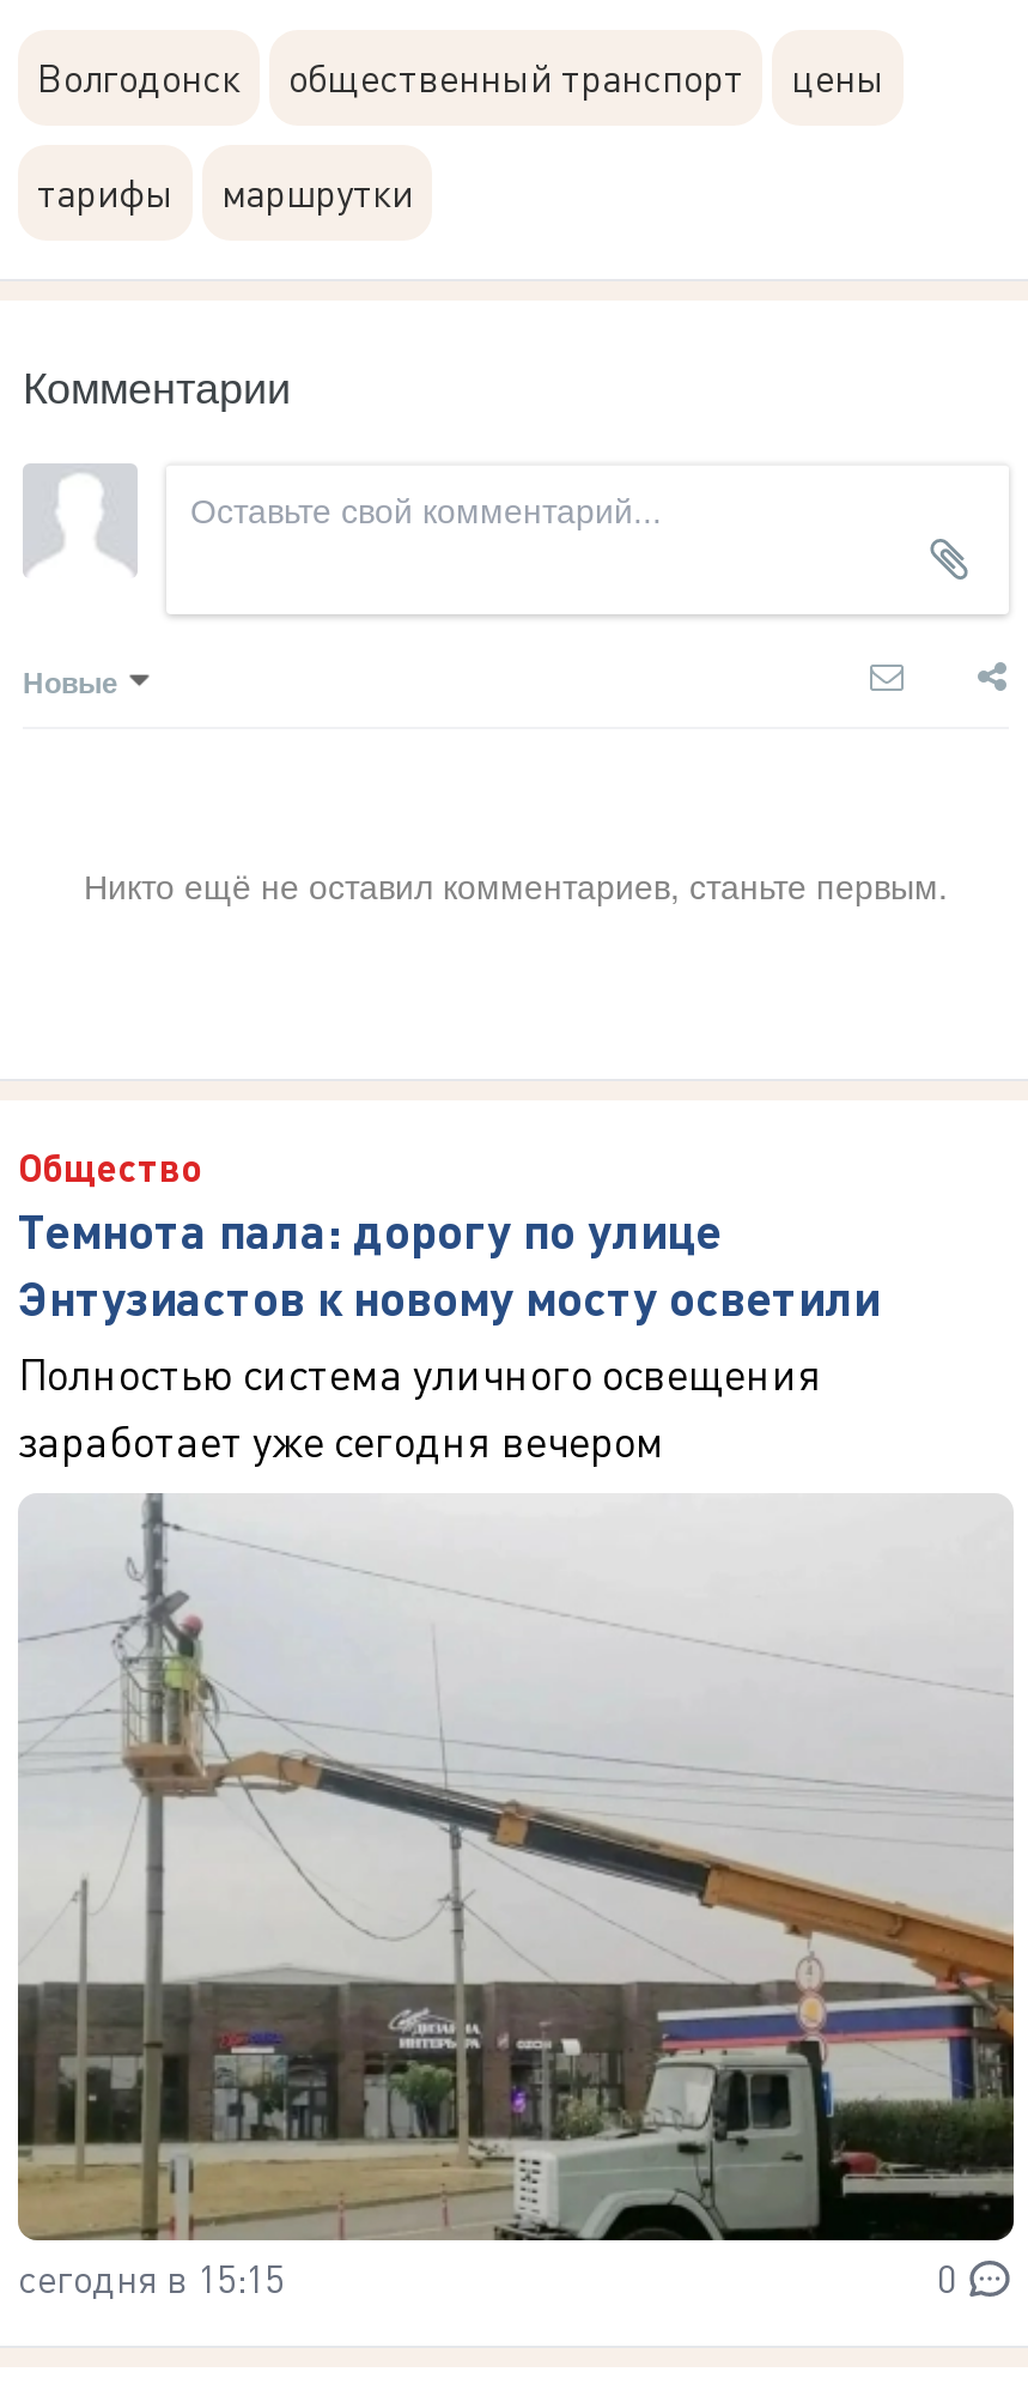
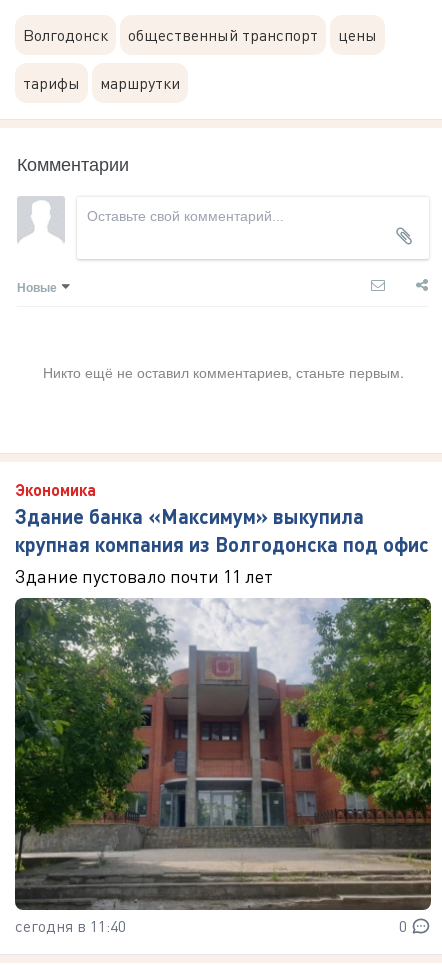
[18,1143,880,1466] Общество | Темнота пала: дорогу по улице | Энтузиастов к новому мосту осветили | Полностью система уличного освещения | заработает уже сегодня вечером -> [15,480,429,587] Экономика | Здание банка «Максимум» выкупила | крупная компания из Волгодонска под офис | Здание пустовало почти 11 лет
[18,1493,1016,2302] [image] | сегодня в 15:15 -> [14,597,432,936] [image] | сегодня в 11:40

